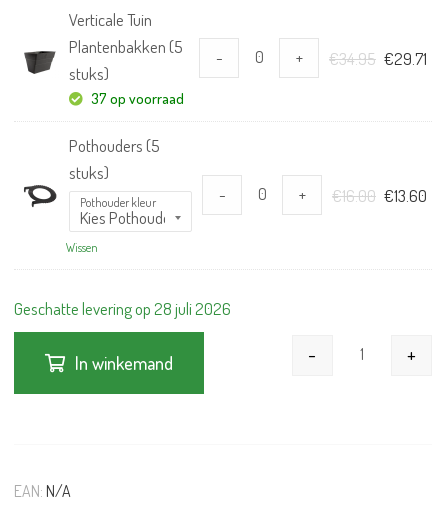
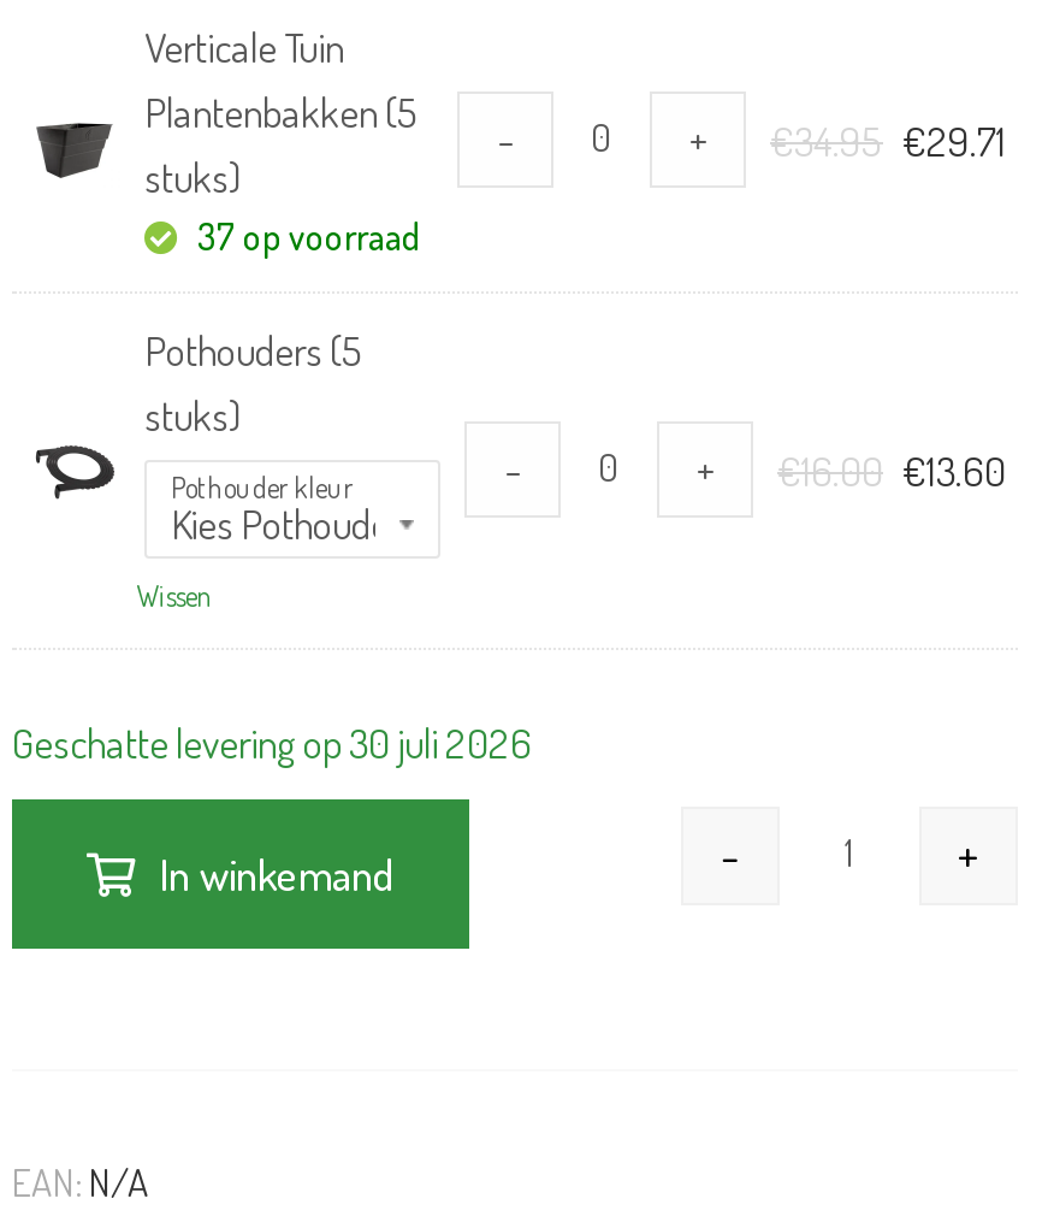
[14,297,231,318] Geschatte levering op 28 juli 2026 -> [12,716,532,767] Geschatte levering op 30 juli 2026

